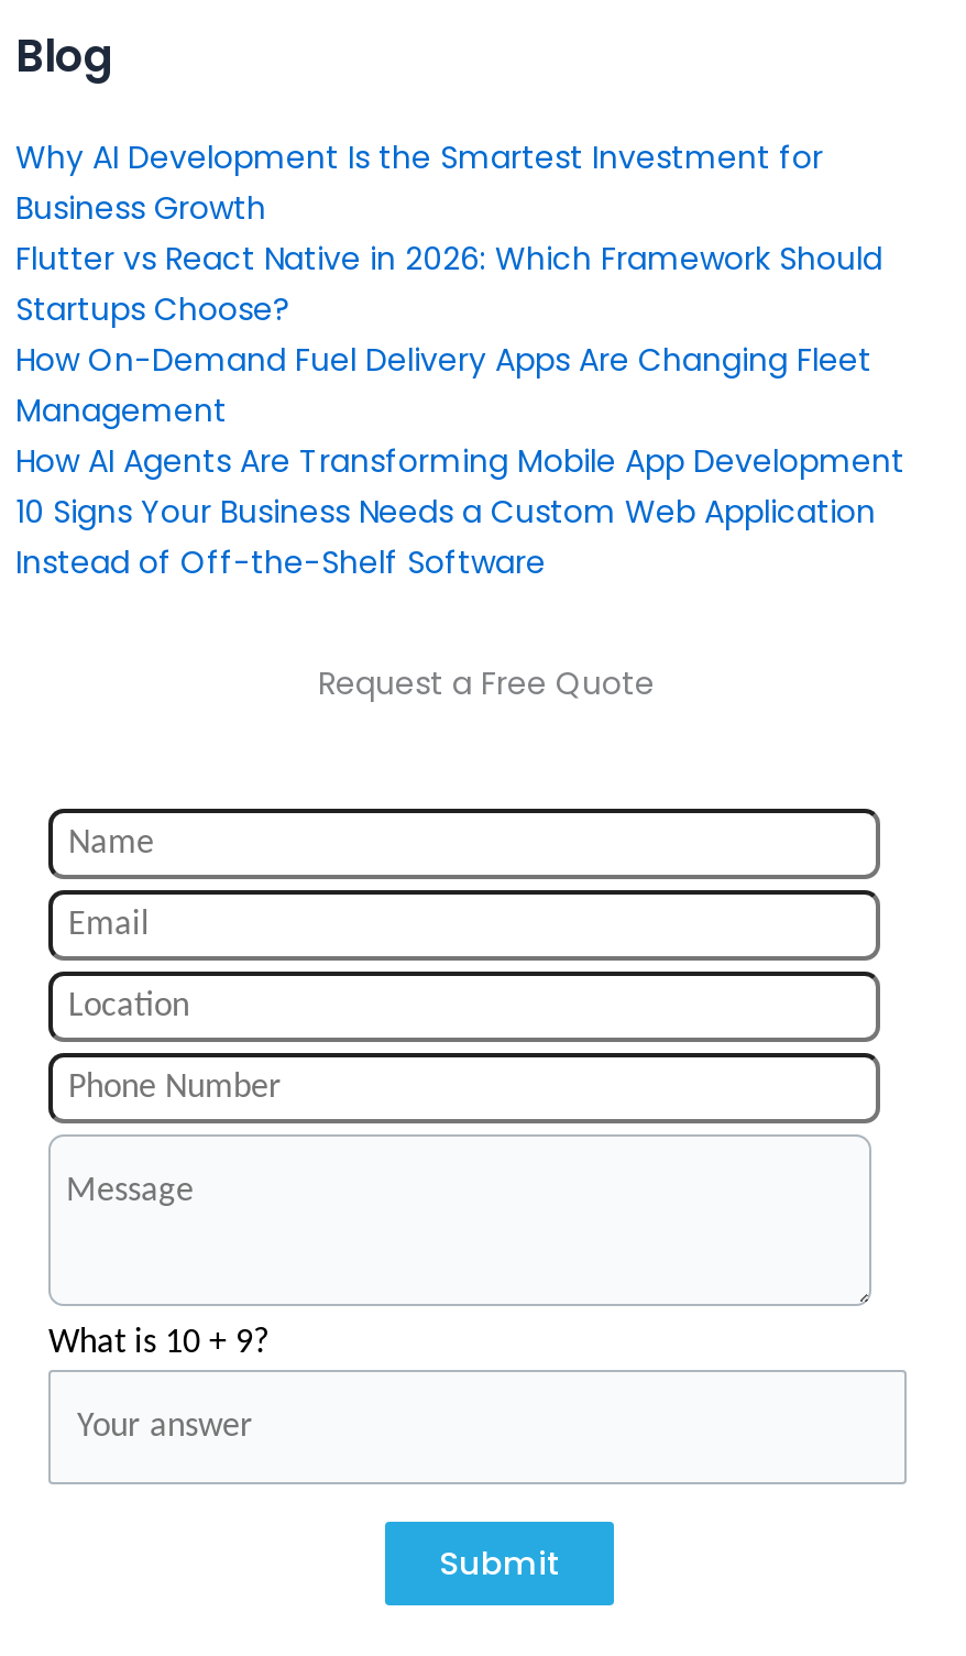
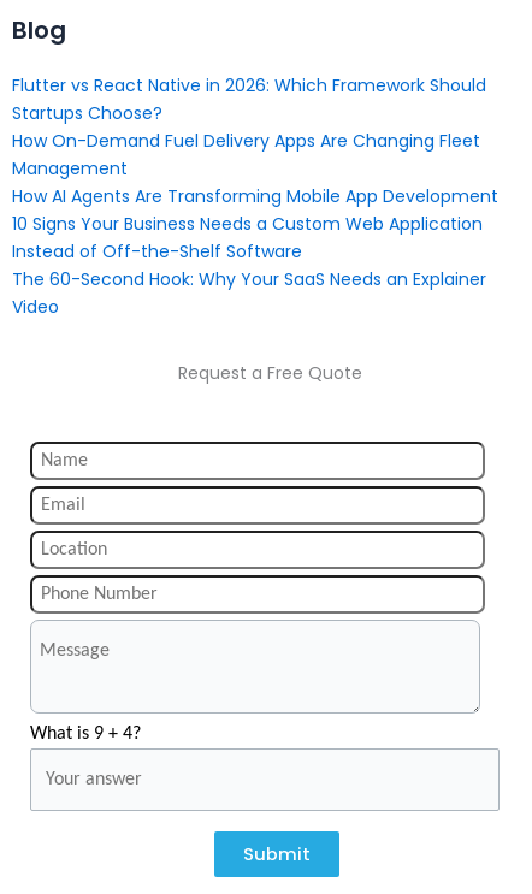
[15,136,823,231] Why AI Development Is the Smartest Investment for | Business Growth -> none
moved [15,237,904,585] -> [12,74,498,264]: Flutter vs React Native in 2026: Which Framework Should | Startups Choose? | How On-Demand Fuel Delivery Apps Are Changing Fleet | Management | How AI Agents Are Transforming Mobile App Development | 10 Signs Your Business Needs a Custom Web Application | Instead of Off-the-Shelf Software
none -> [12,268,486,319] The 60-Second Hook: Why Your SaaS Needs an Explainer | Video
[48,1325,268,1360] What is 10 + 9? -> [30,724,141,743] What is 9 + 4?

